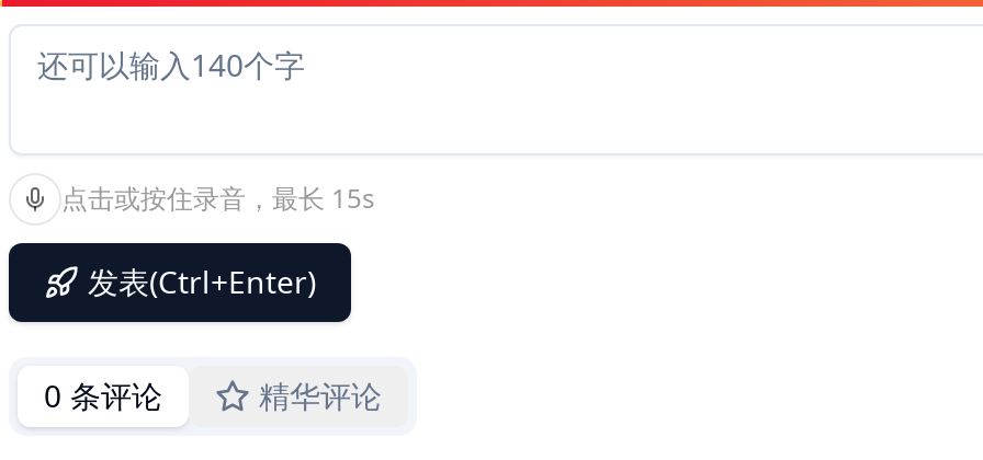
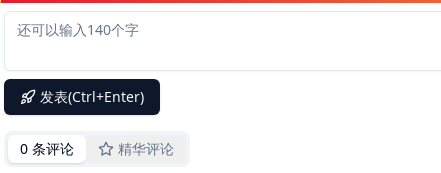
[61,180,375,217] 点击或按住录音，最长 15s -> none

